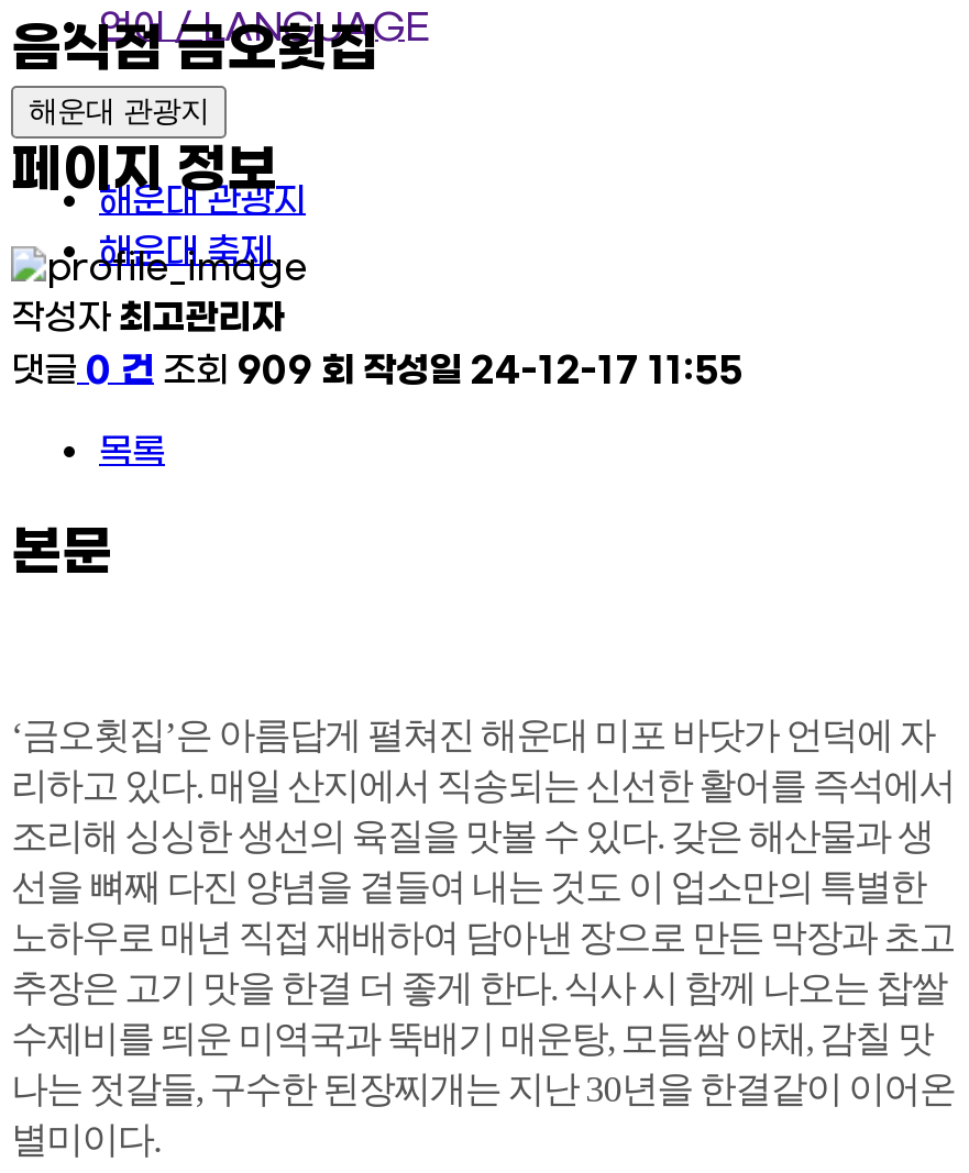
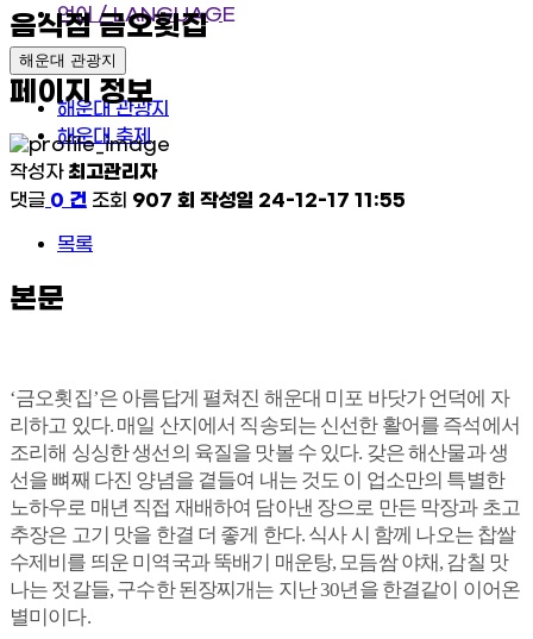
[11,350,744,394] 댓글 0 건 조회 909 회 작성일 24-12-17 11:55 -> [10,190,406,213] 댓글 0 건 조회 907 회 작성일 24-12-17 11:55

